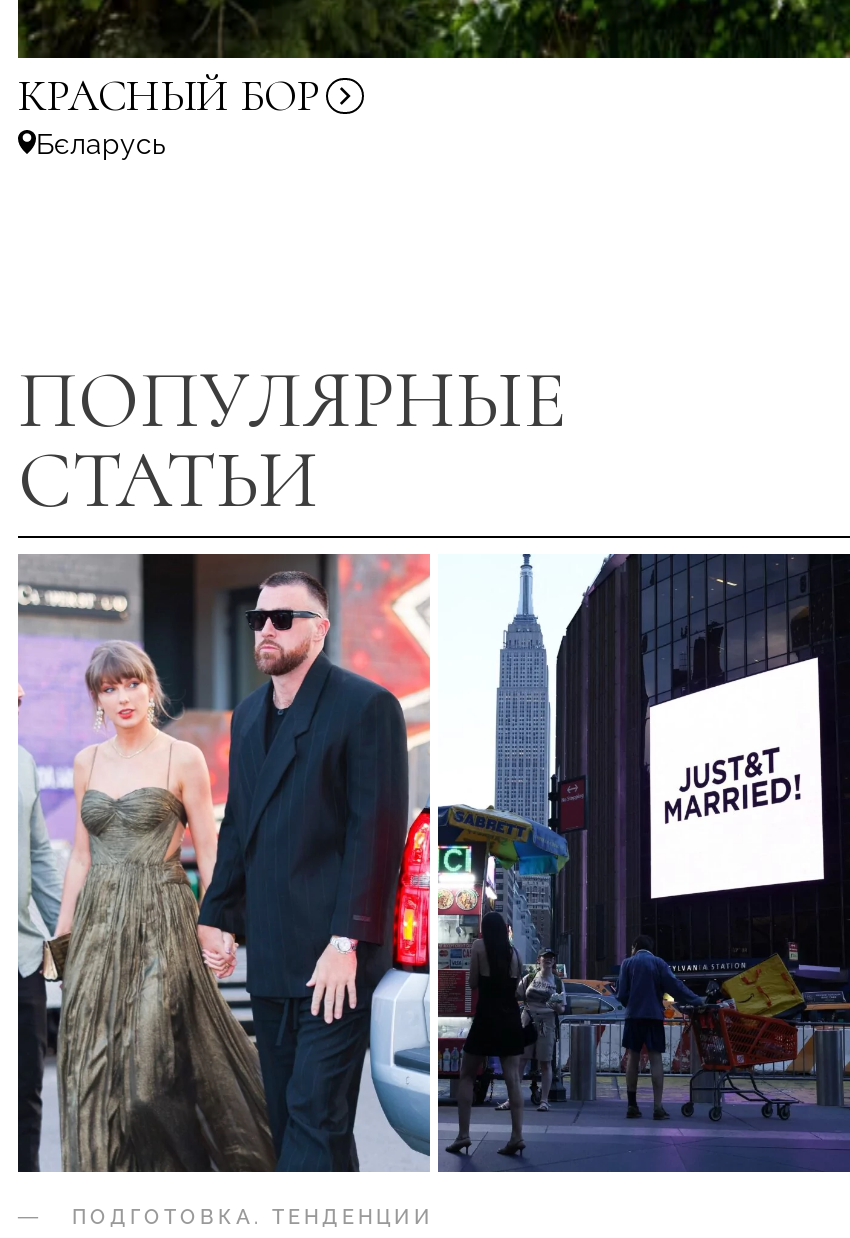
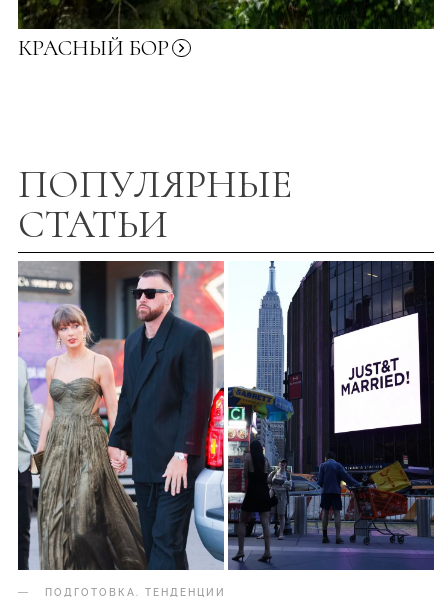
[36,128,166,160] Бєларусь -> none

